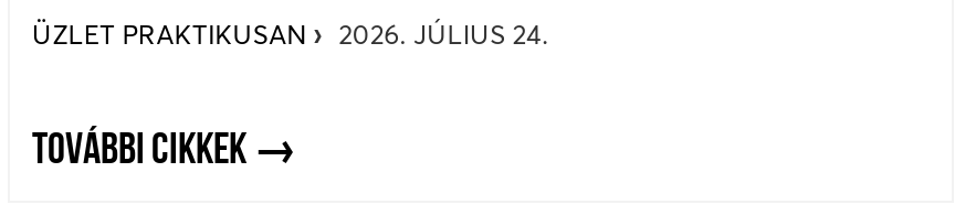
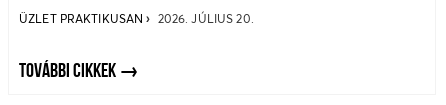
[32,18,549,51] ÜZLET PRAKTIKUSAN 2026. JÚLIUS 24. -> [19,11,254,26] ÜZLET PRAKTIKUSAN 2026. JÚLIUS 20.

